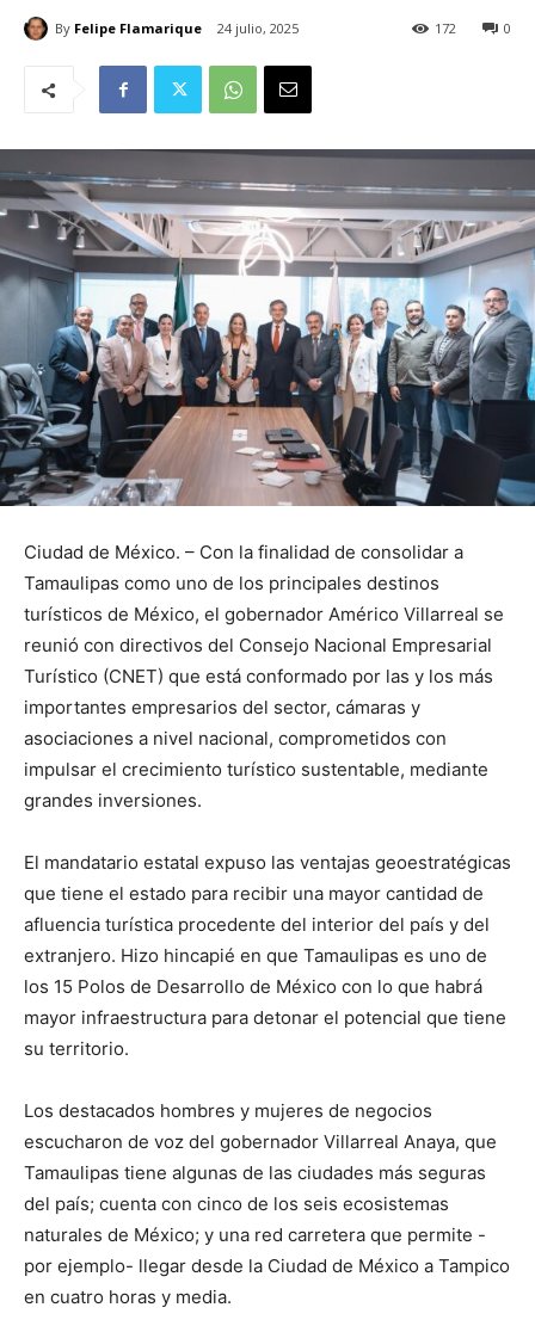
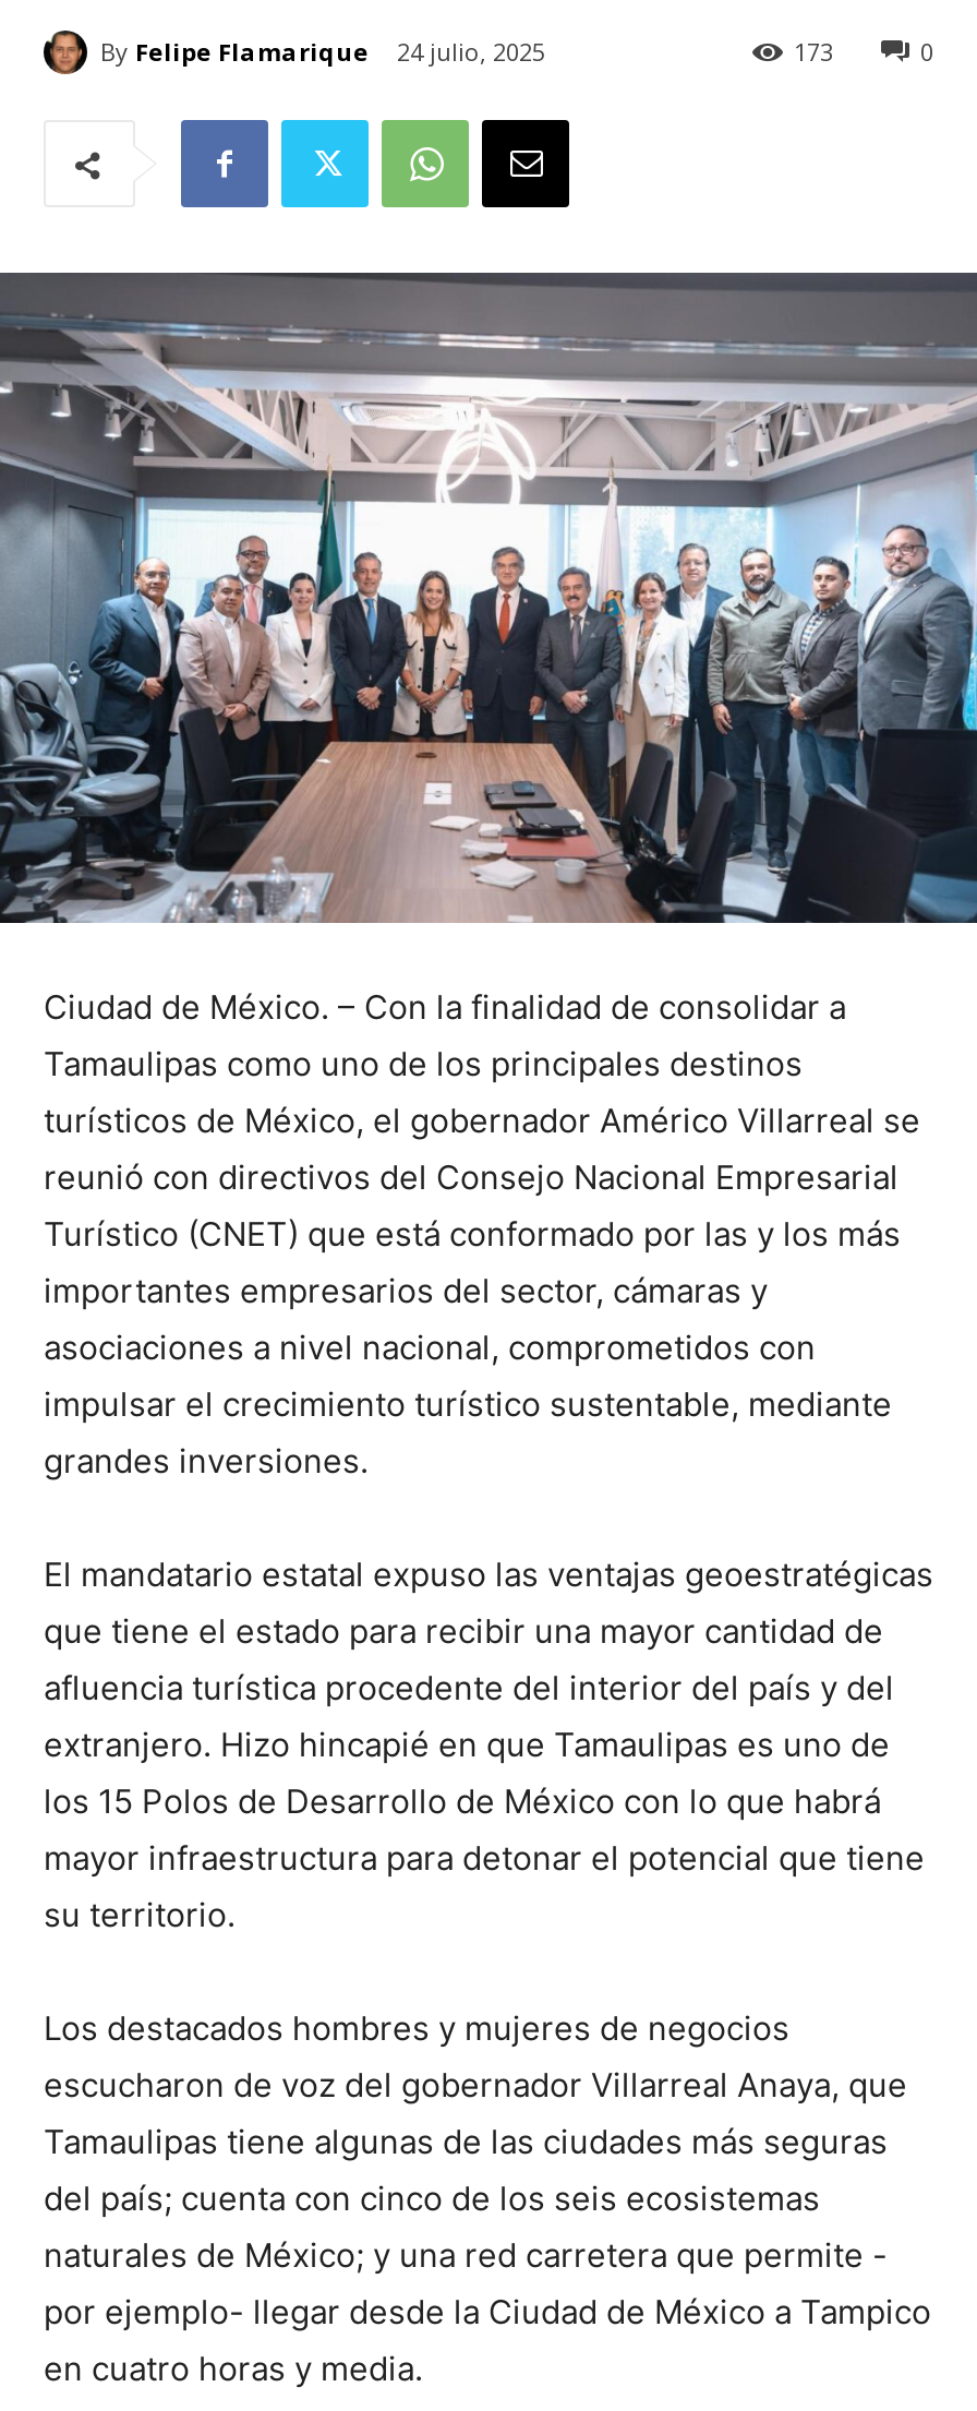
[435,19,456,37] 172 -> [794,35,833,68] 173

